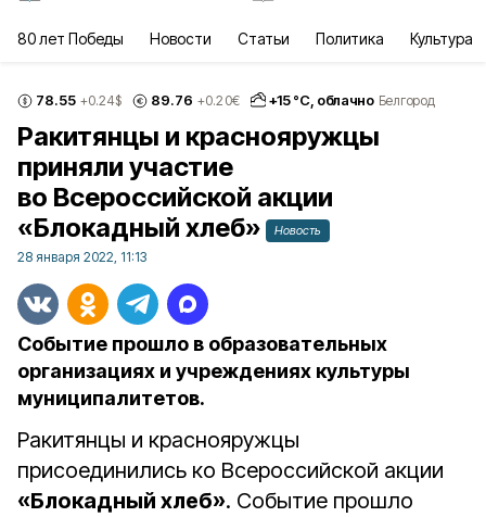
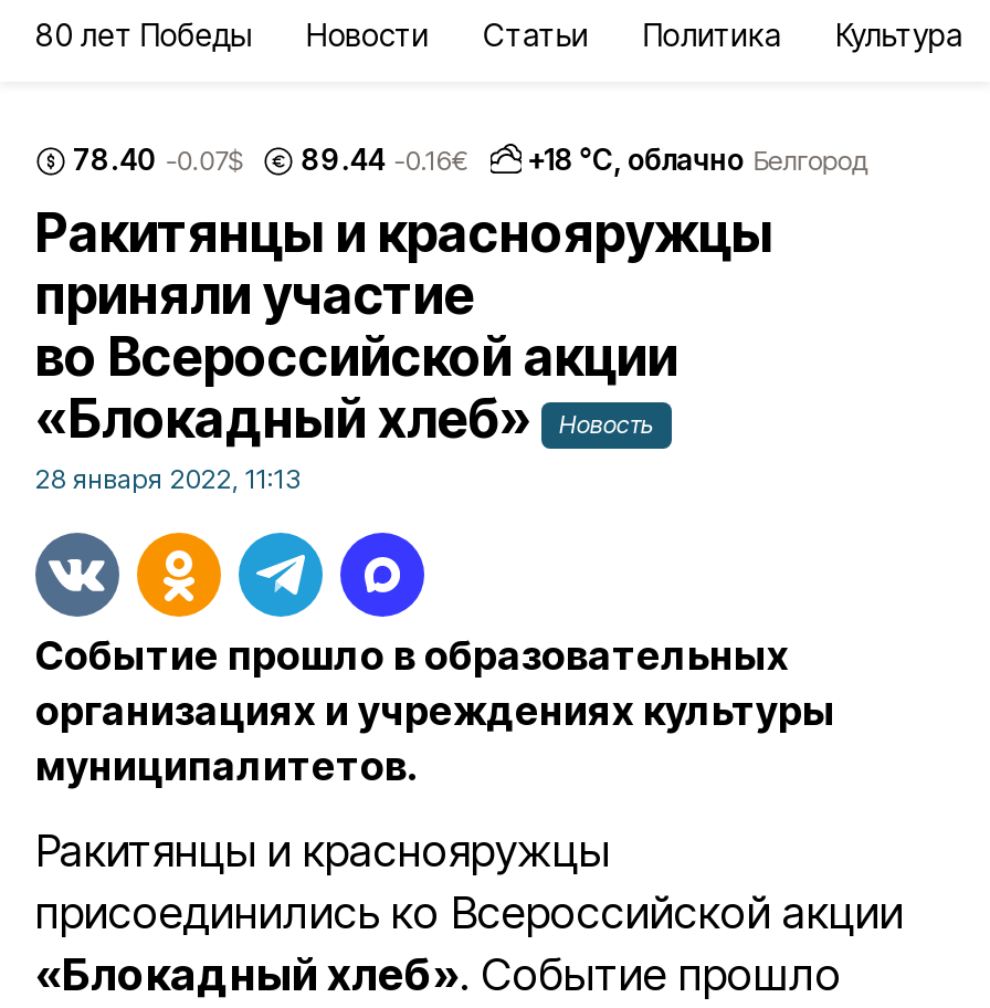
[36,91,122,108] 78.55 +0.24$ -> [73,140,242,176] 78.40 -0.07$
[151,91,239,108] 89.76 +0.20€ -> [301,140,468,176] 89.44 -0.16€
[269,91,434,109] +15 °С, облачно Белгород -> [527,141,867,177] +18 °С, облачно Белгород

